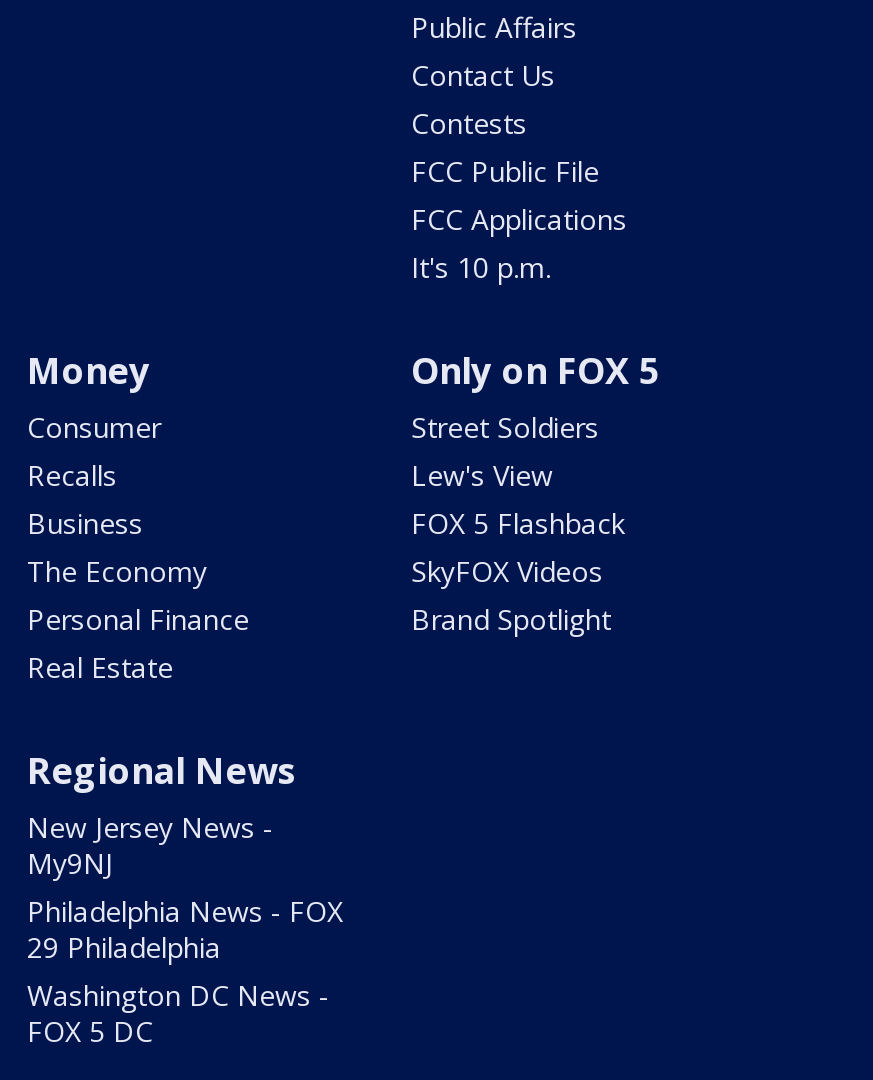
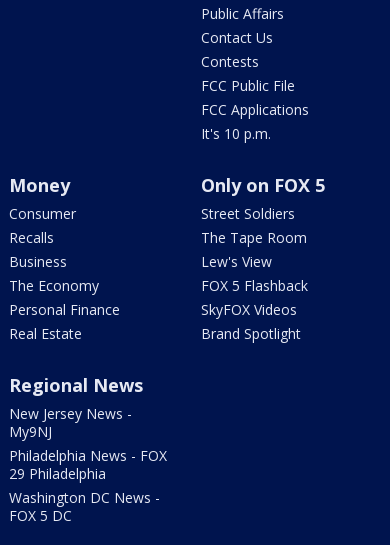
moved [411,456,625,638] -> [201,252,308,343]: Lew's View | FOX 5 Flashback | SkyFOX Videos | Brand Spotlight
none -> [201,228,307,247] The Tape Room

